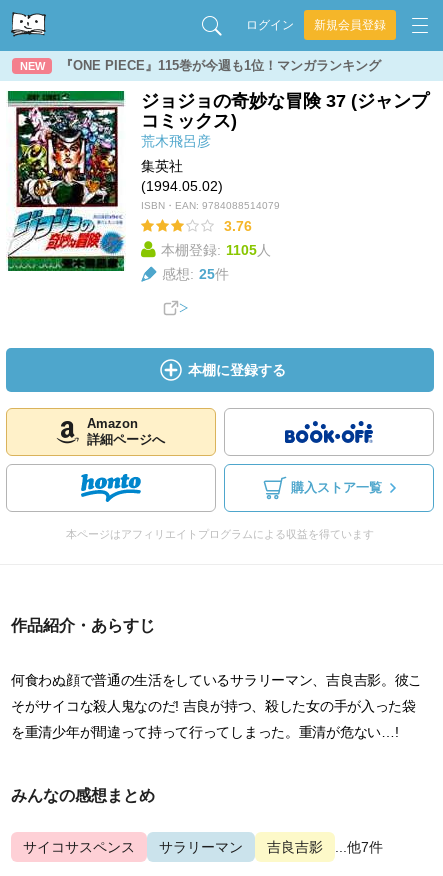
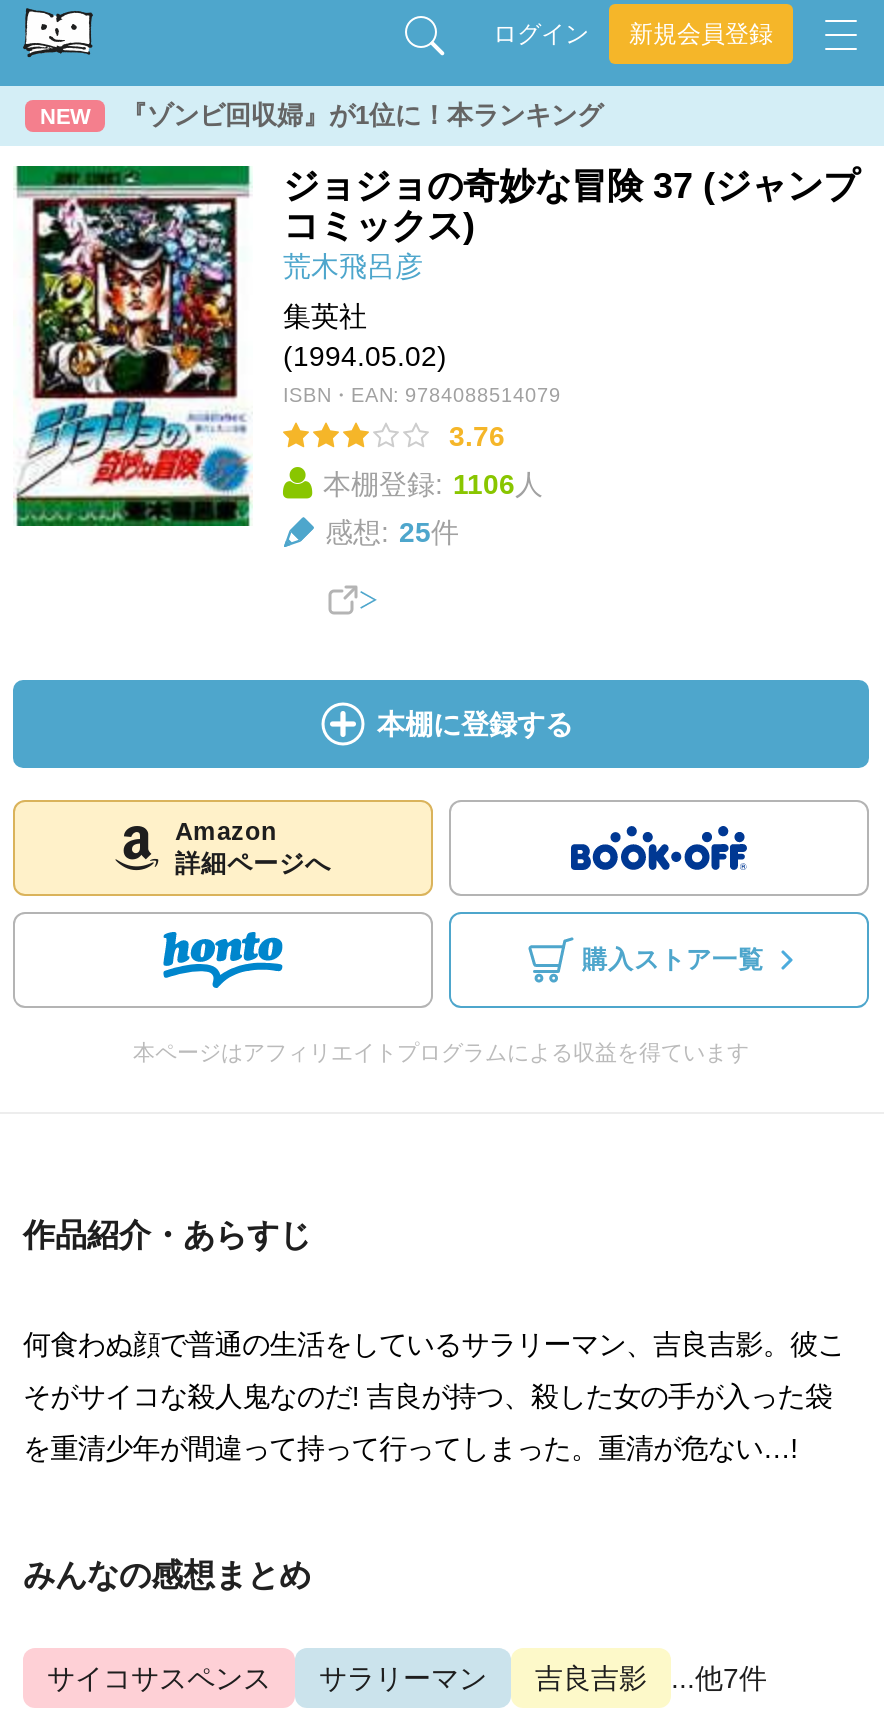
[60,58,381,73] 『ONE PIECE』115巻が今週も1位！マンガランキング -> [121,100,603,130] 『ゾンビ回収婦』が1位に！本ランキング
[161,242,271,258] 本棚登録: 1105人 -> [323,468,543,500] 本棚登録: 1106人

